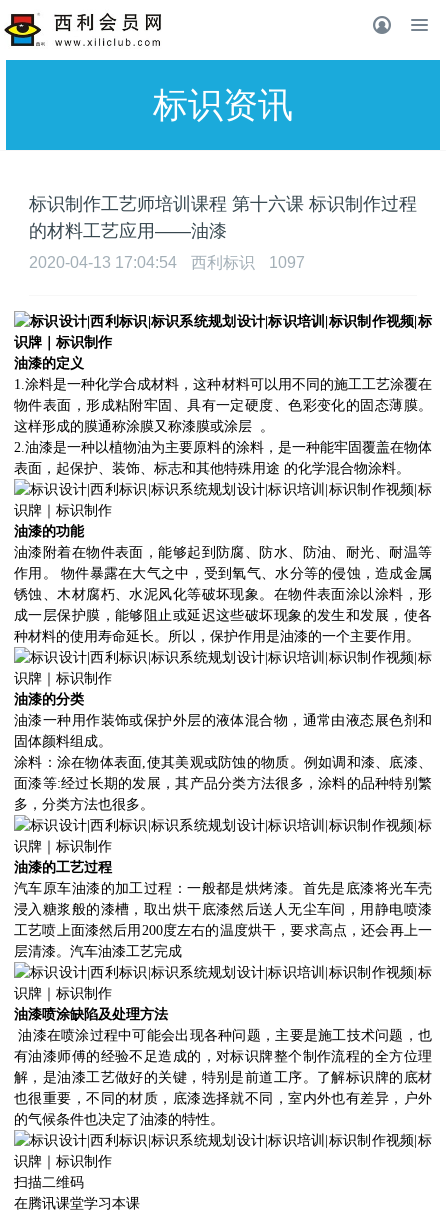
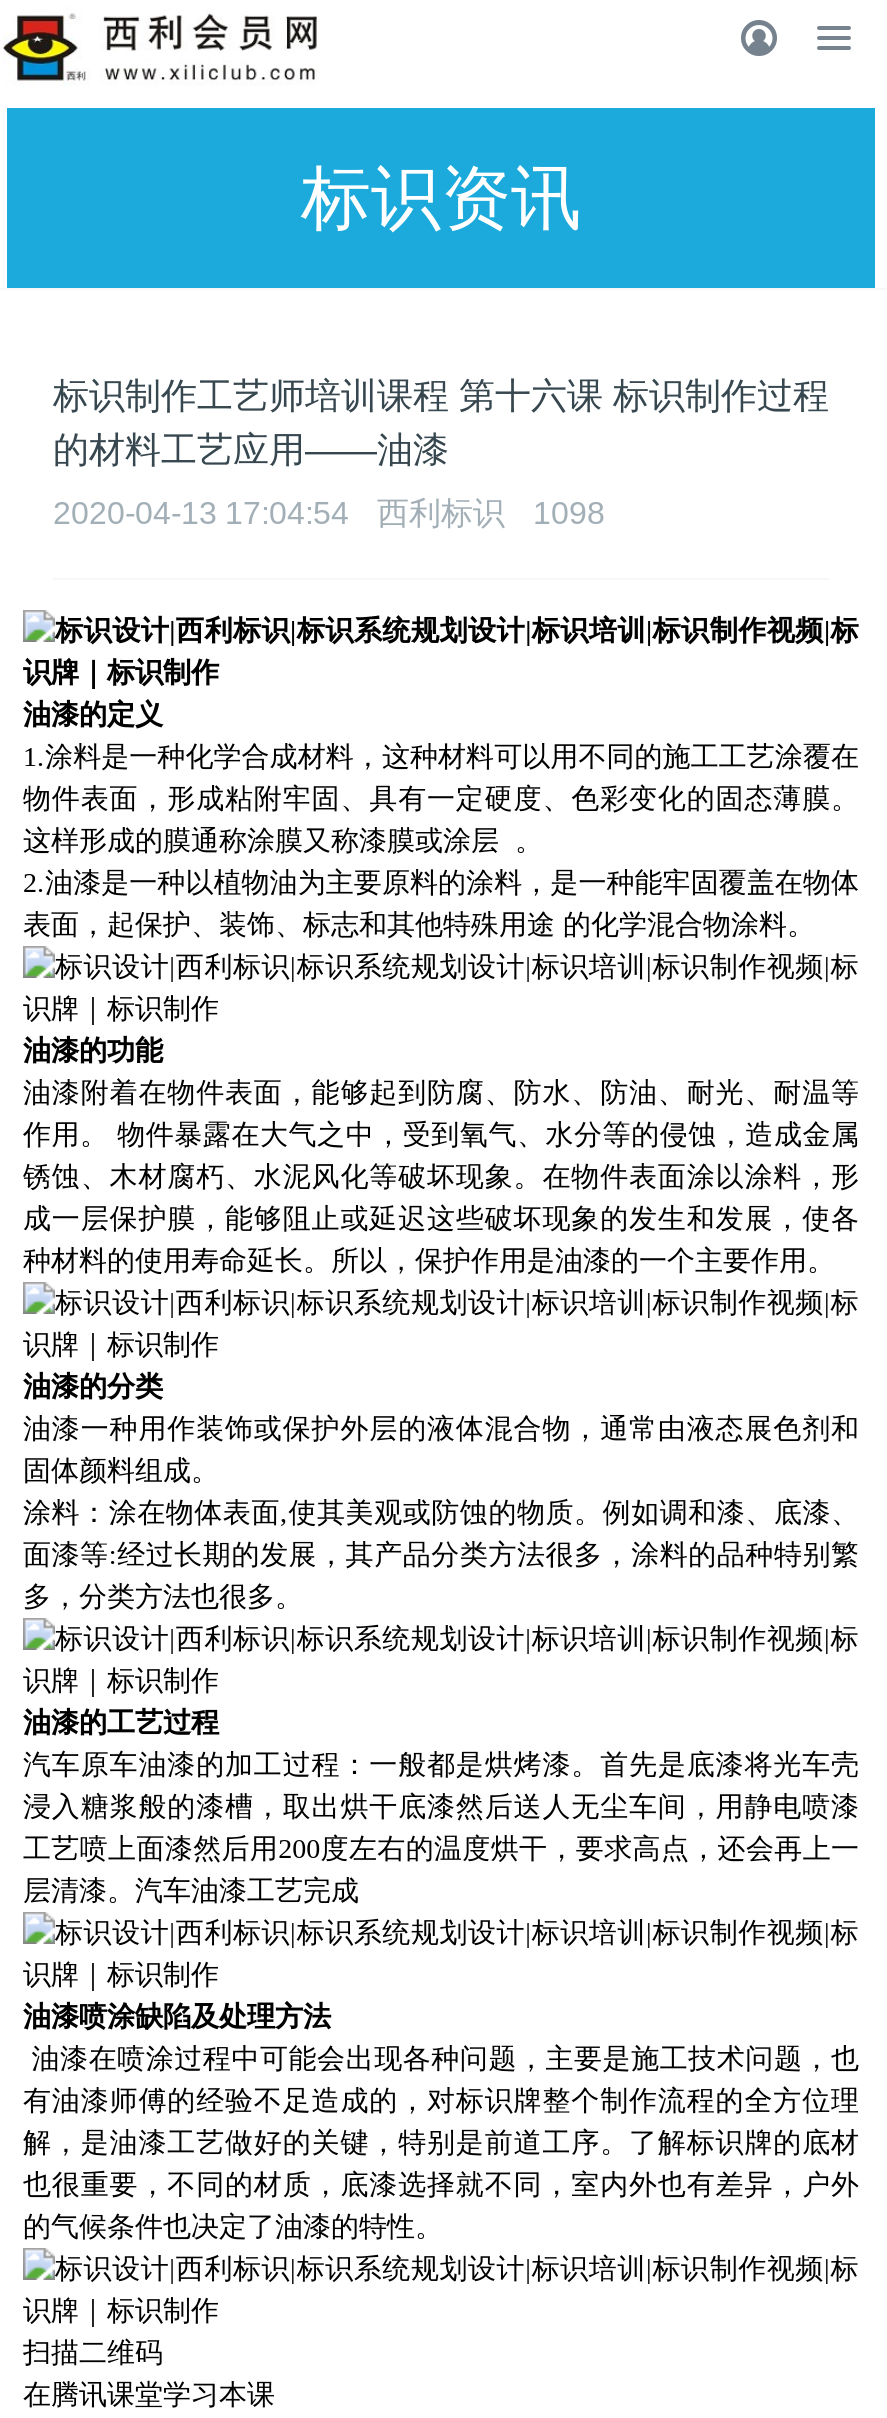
[29,254,305,271] 2020-04-13 17:04:54 西利标识 1097 -> [53,496,605,530] 2020-04-13 17:04:54 西利标识 1098

